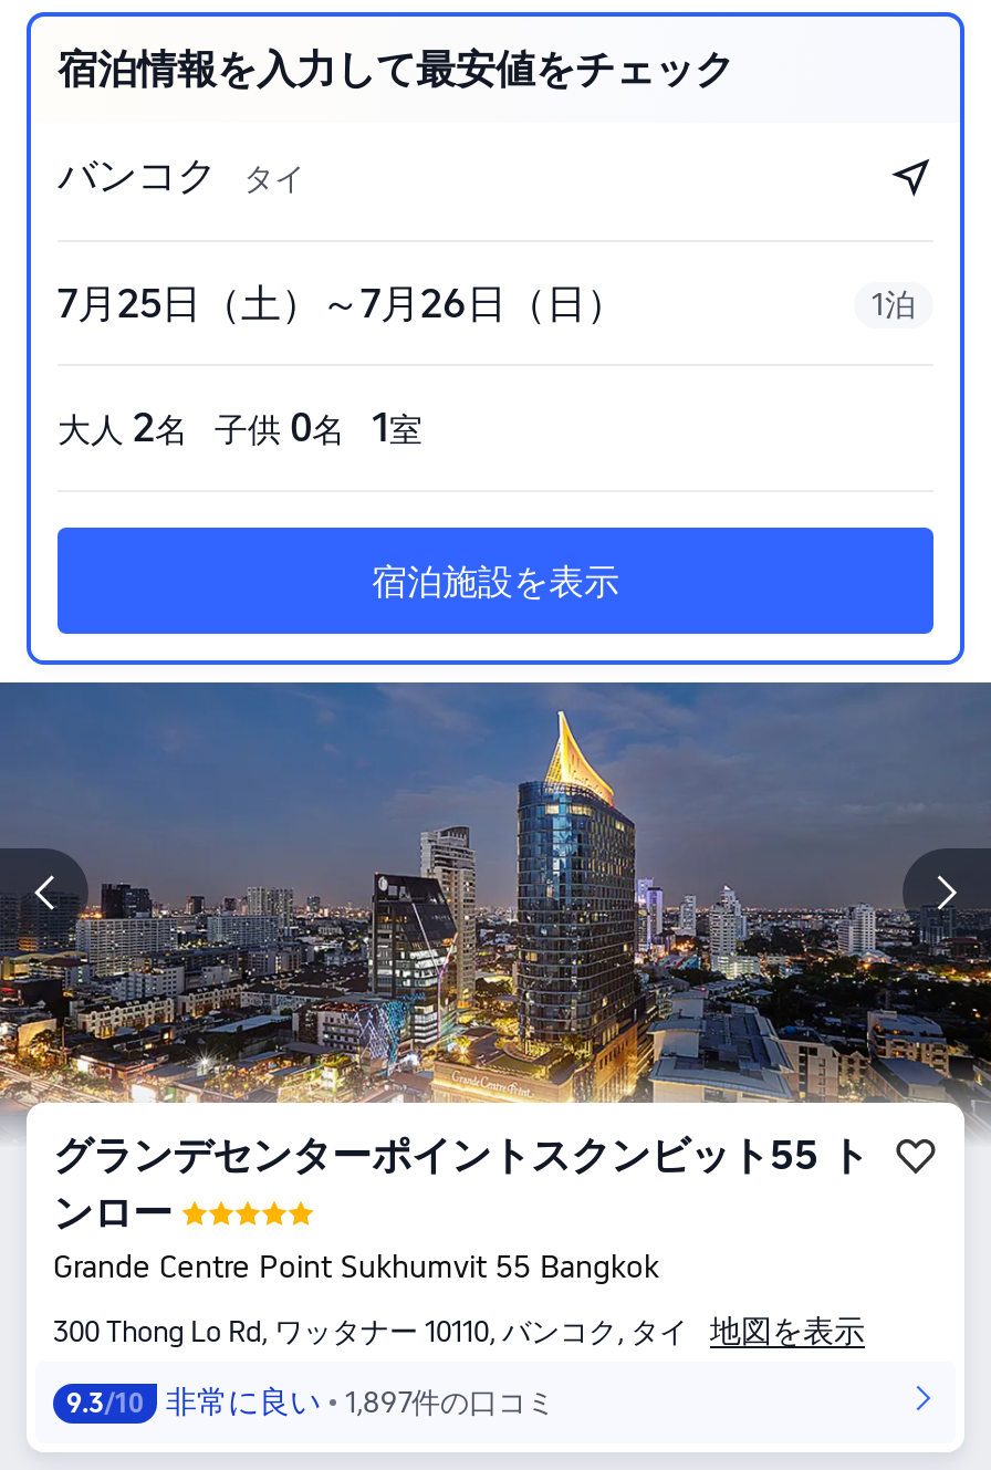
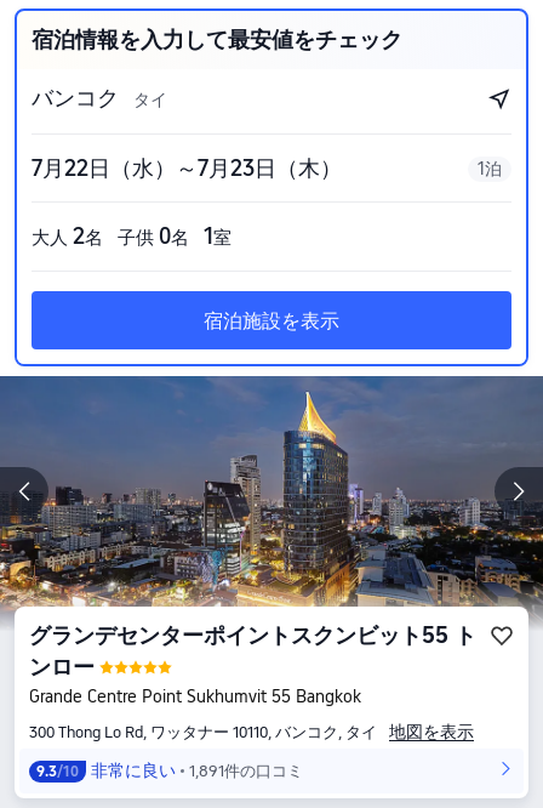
[58,280,626,326] 7月25日（土）～7月26日（日） -> [32,155,342,181] 7月22日（水）～7月23日（木）
[66,1384,555,1419] 9.3/10 非常に良い 1,897件の口コミ -> [36,761,303,780] 9.3/10 非常に良い 1,891件の口コミ

